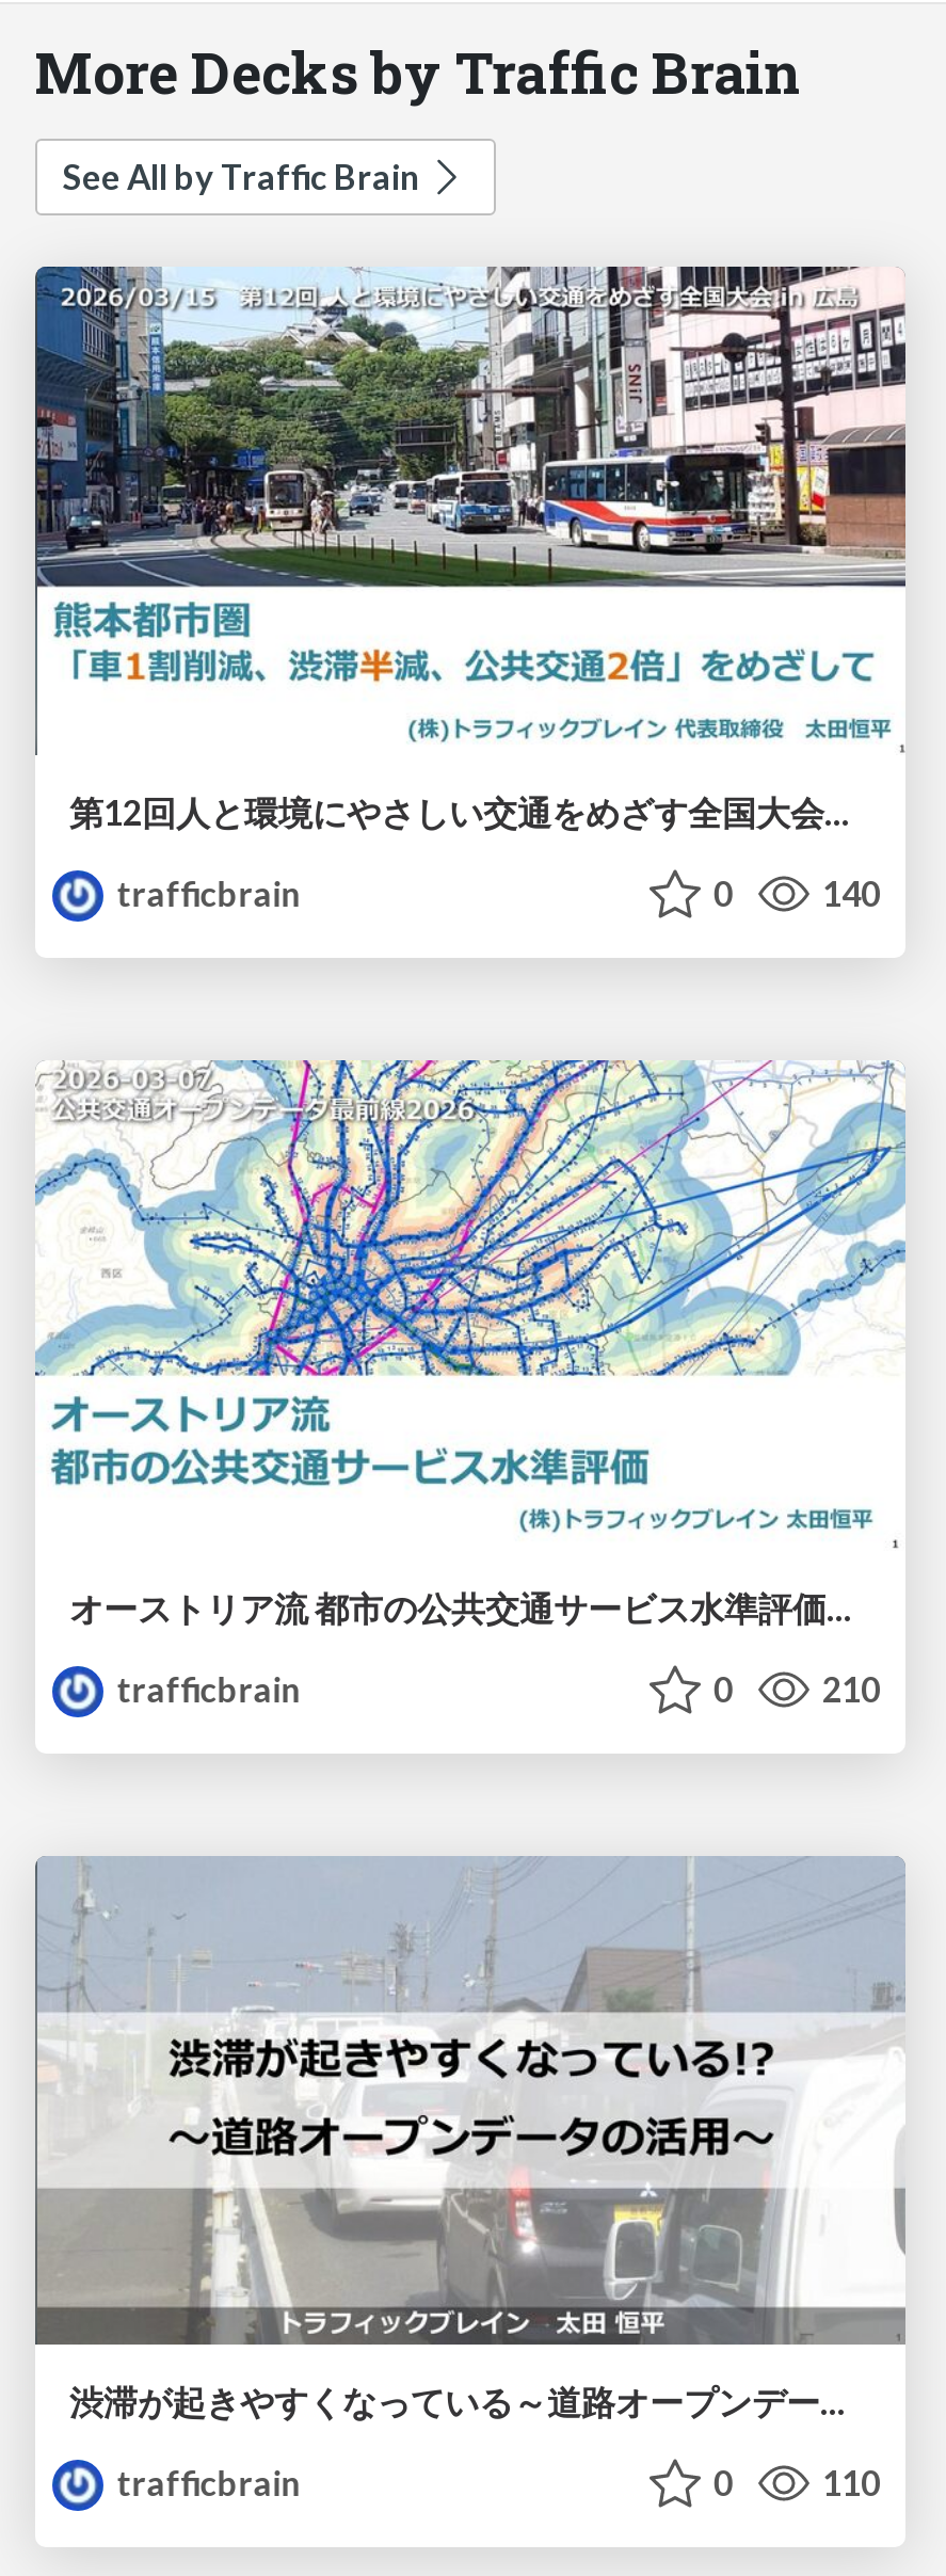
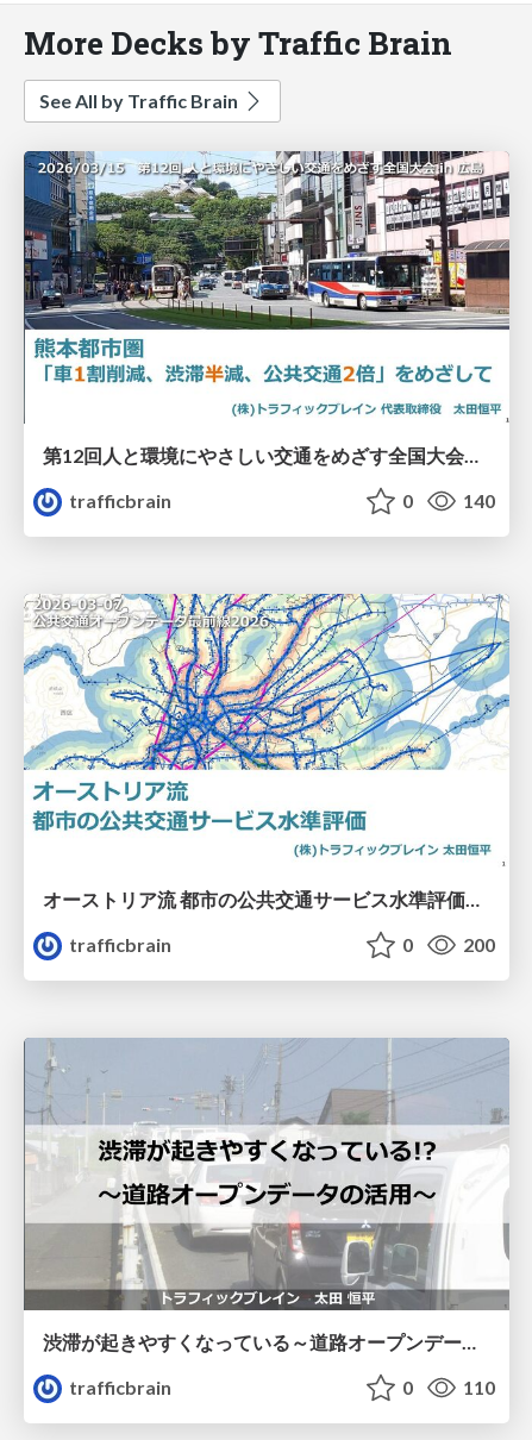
[816,1668,880,1708] 210 -> [459,933,495,955] 200

